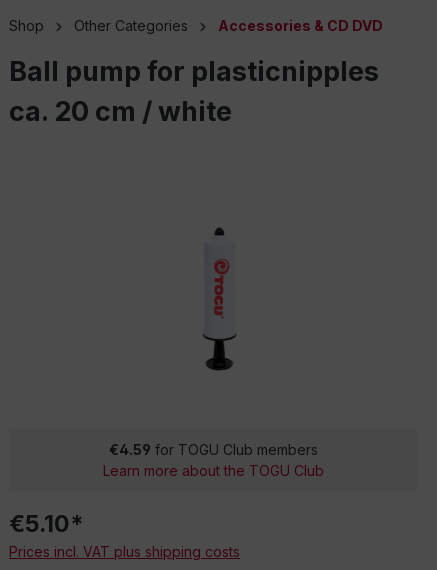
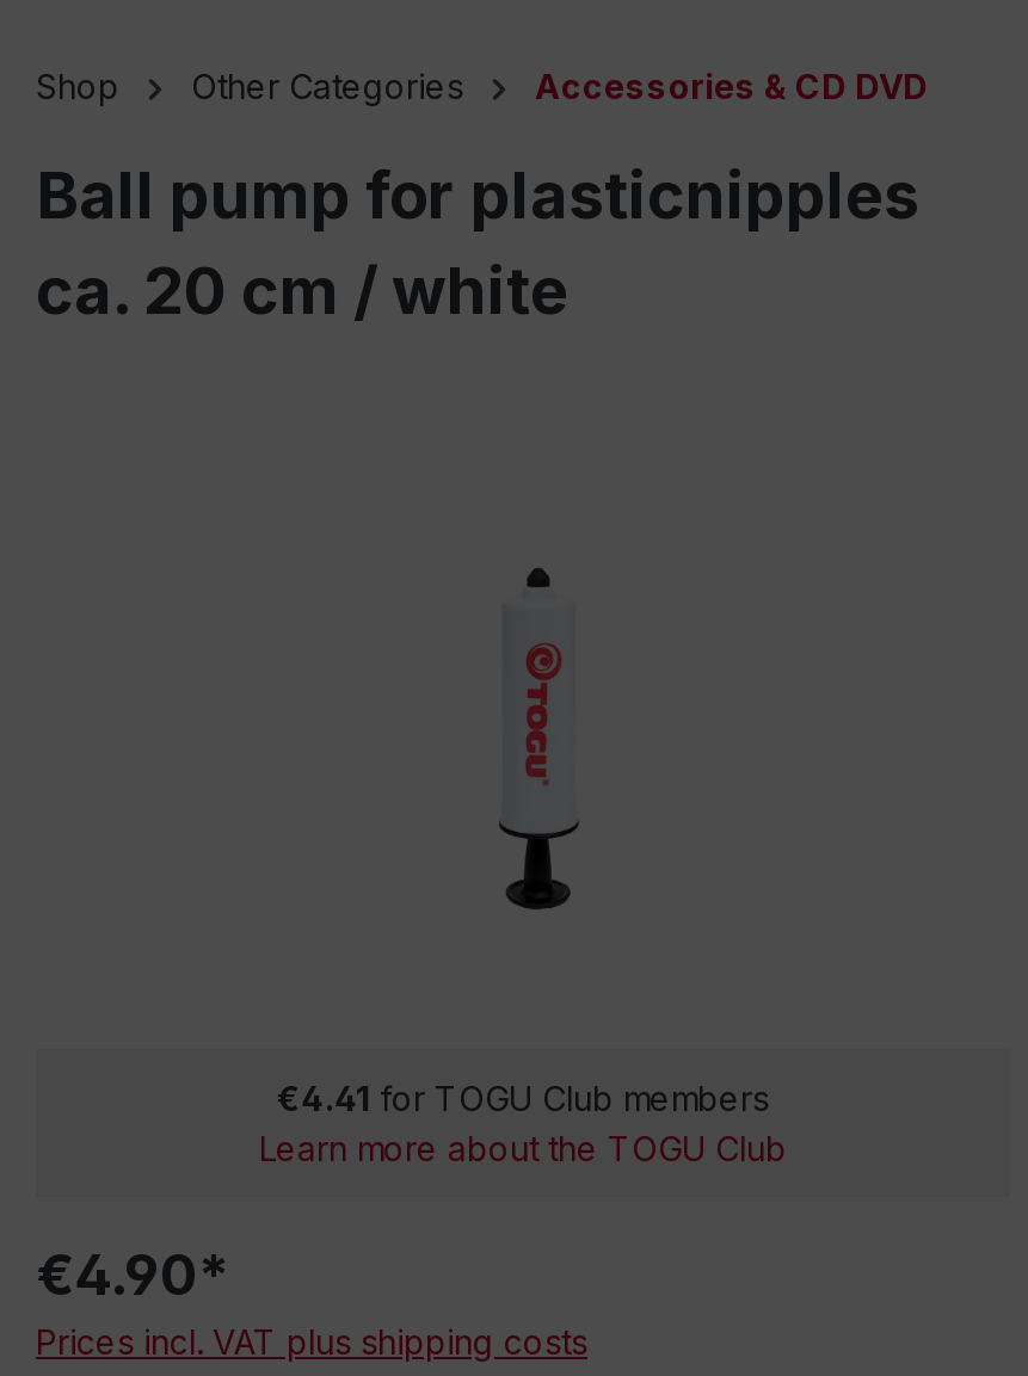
[108,441,317,458] €4.59 for TOGU Club members -> [277,1078,769,1118] €4.41 for TOGU Club members
[9,509,84,538] €5.10* -> [36,1240,232,1309] €4.90*

